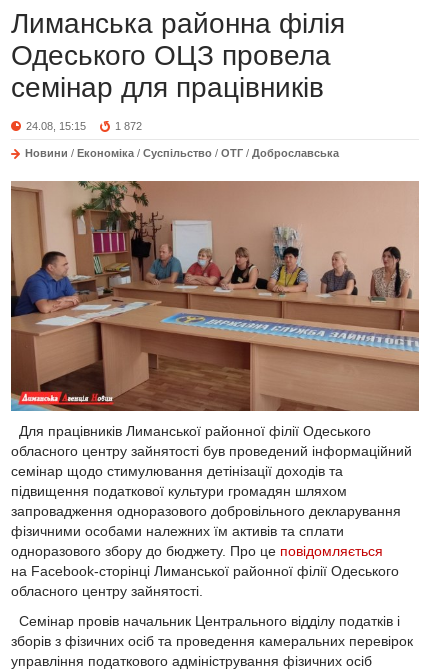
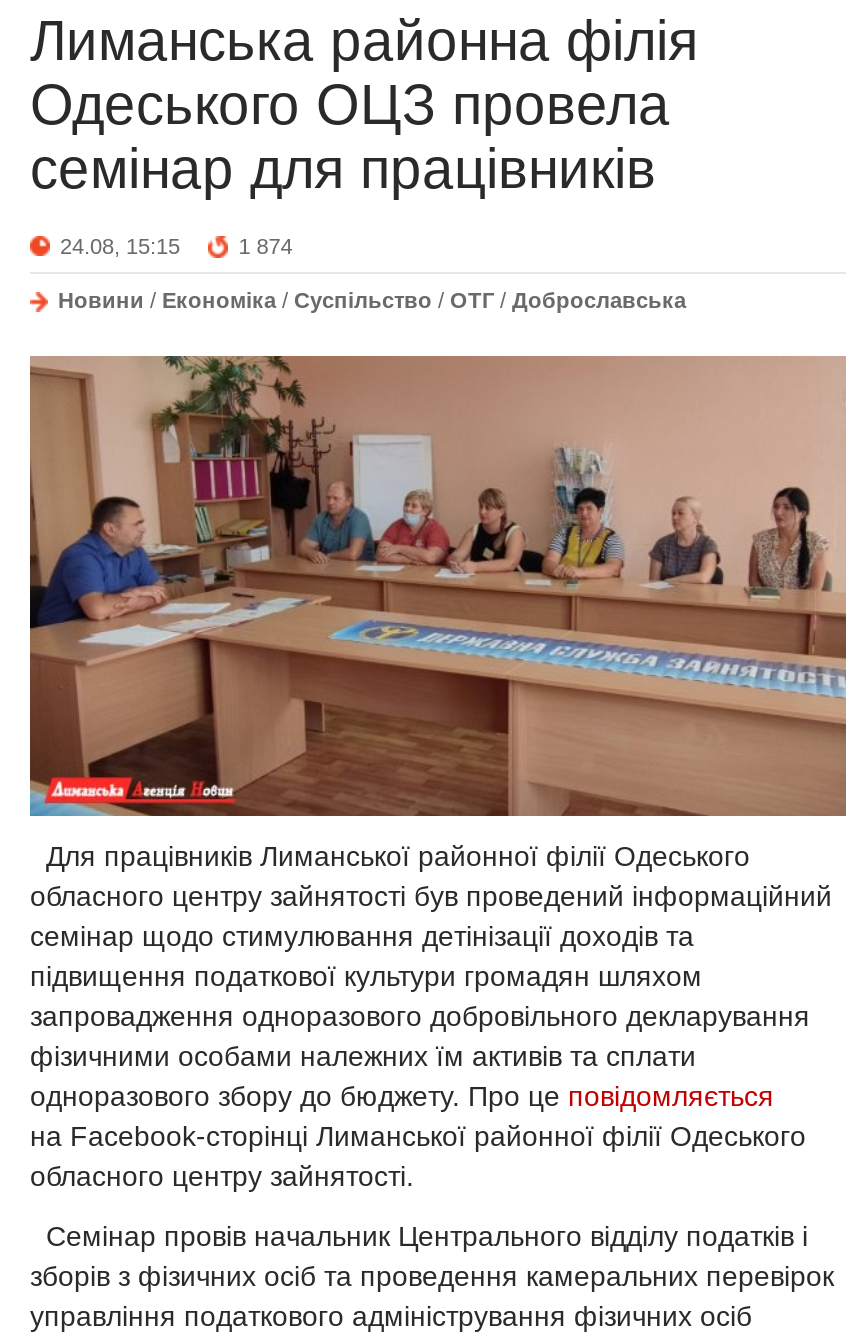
[115,120,142,132] 1 872 -> [238,234,292,258] 1 874

